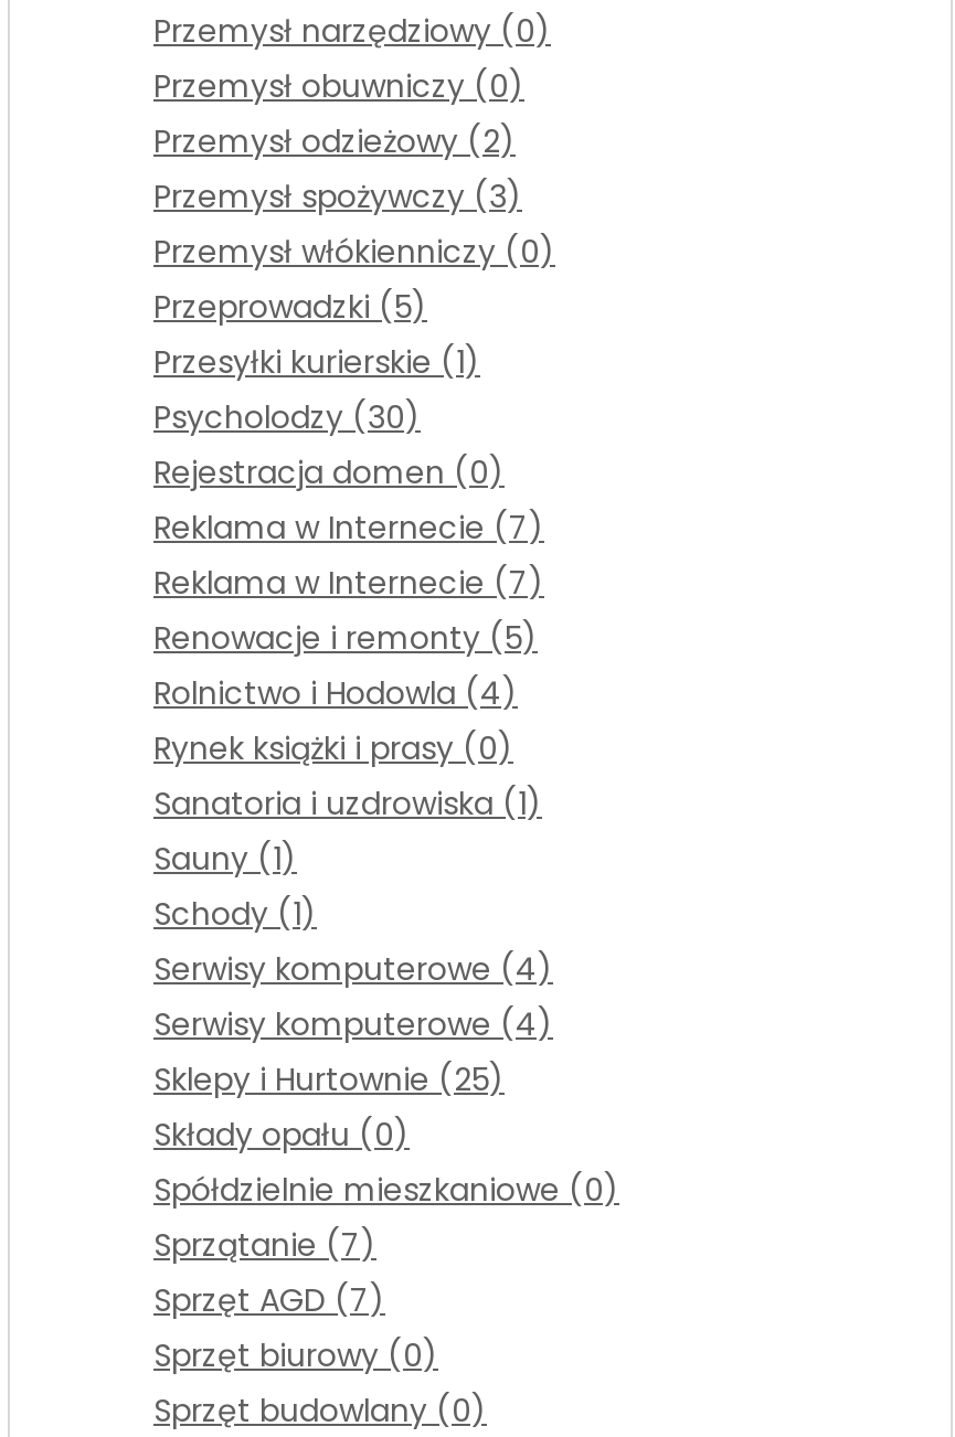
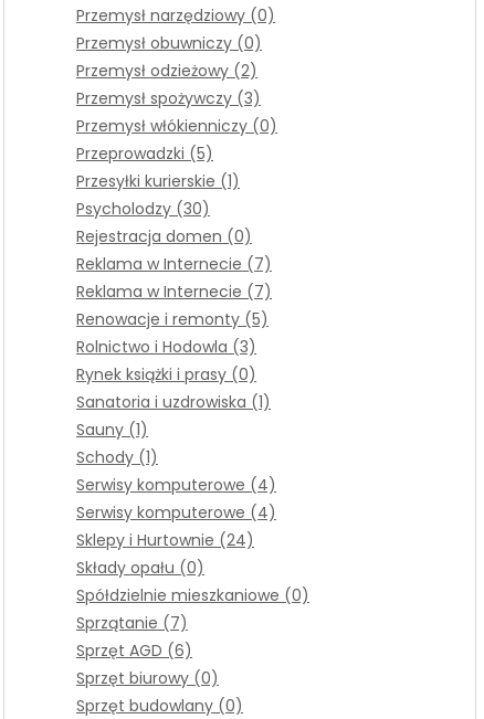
[153,671,518,715] Rolnictwo i Hodowla (4) -> [76,336,256,358] Rolnictwo i Hodowla (3)
[153,1057,505,1101] Sklepy i Hurtownie (25) -> [76,529,254,551] Sklepy i Hurtownie (24)
[153,1278,385,1322] Sprzęt AGD (7) -> [76,639,192,661] Sprzęt AGD (6)

